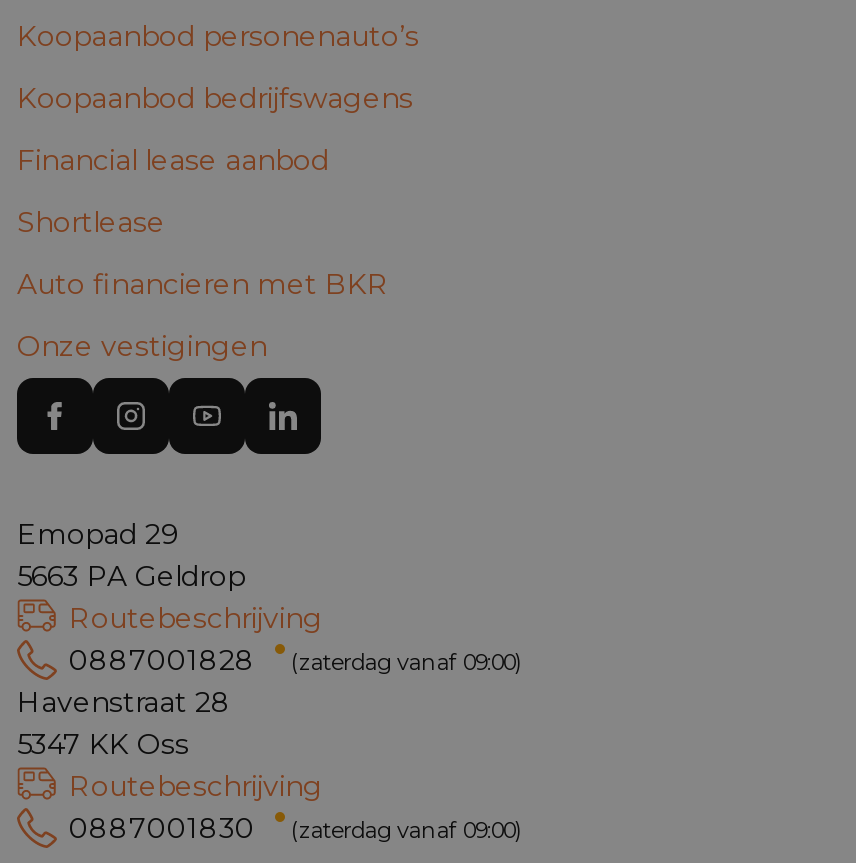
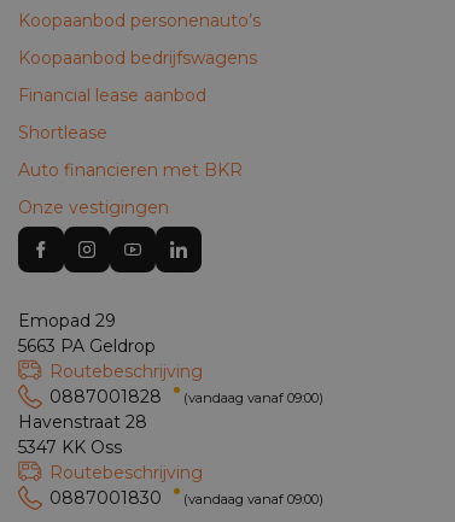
[291,647,523,675] (zaterdag vanaf 09:00) -> [183,390,323,406] (vandaag vanaf 09:00)
[291,815,523,843] (zaterdag vanaf 09:00) -> [183,491,323,508] (vandaag vanaf 09:00)

